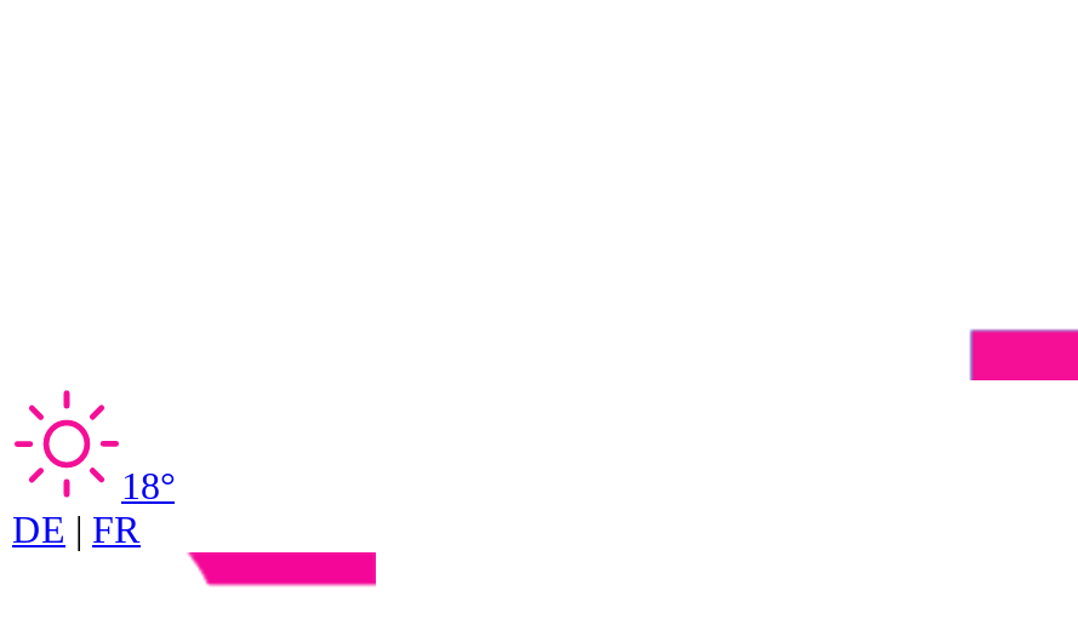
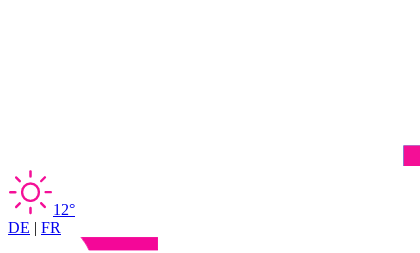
[121,465,175,506] 18° -> [53,201,75,218] 12°

